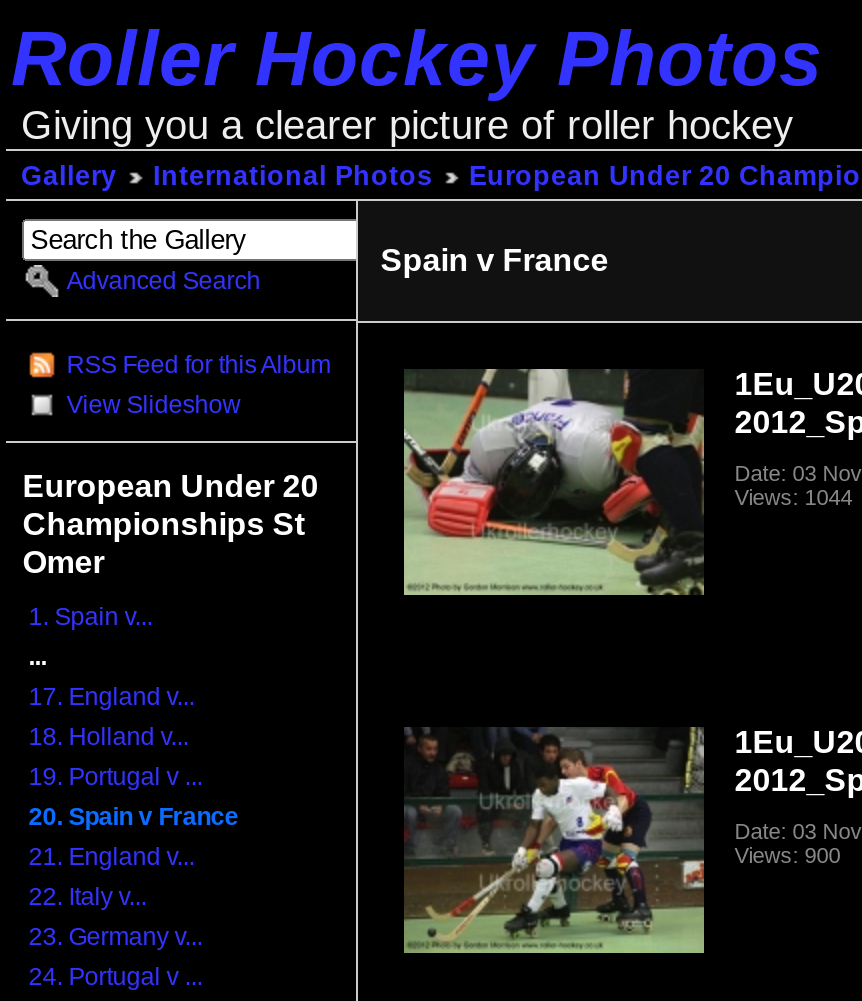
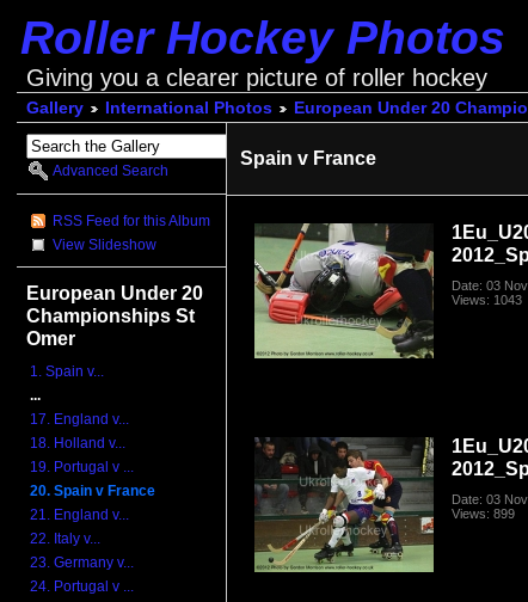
[734,485,852,509] Views: 1044 -> [452,293,522,307] Views: 1043
[734,843,840,867] Views: 900 -> [452,506,515,521] Views: 899

